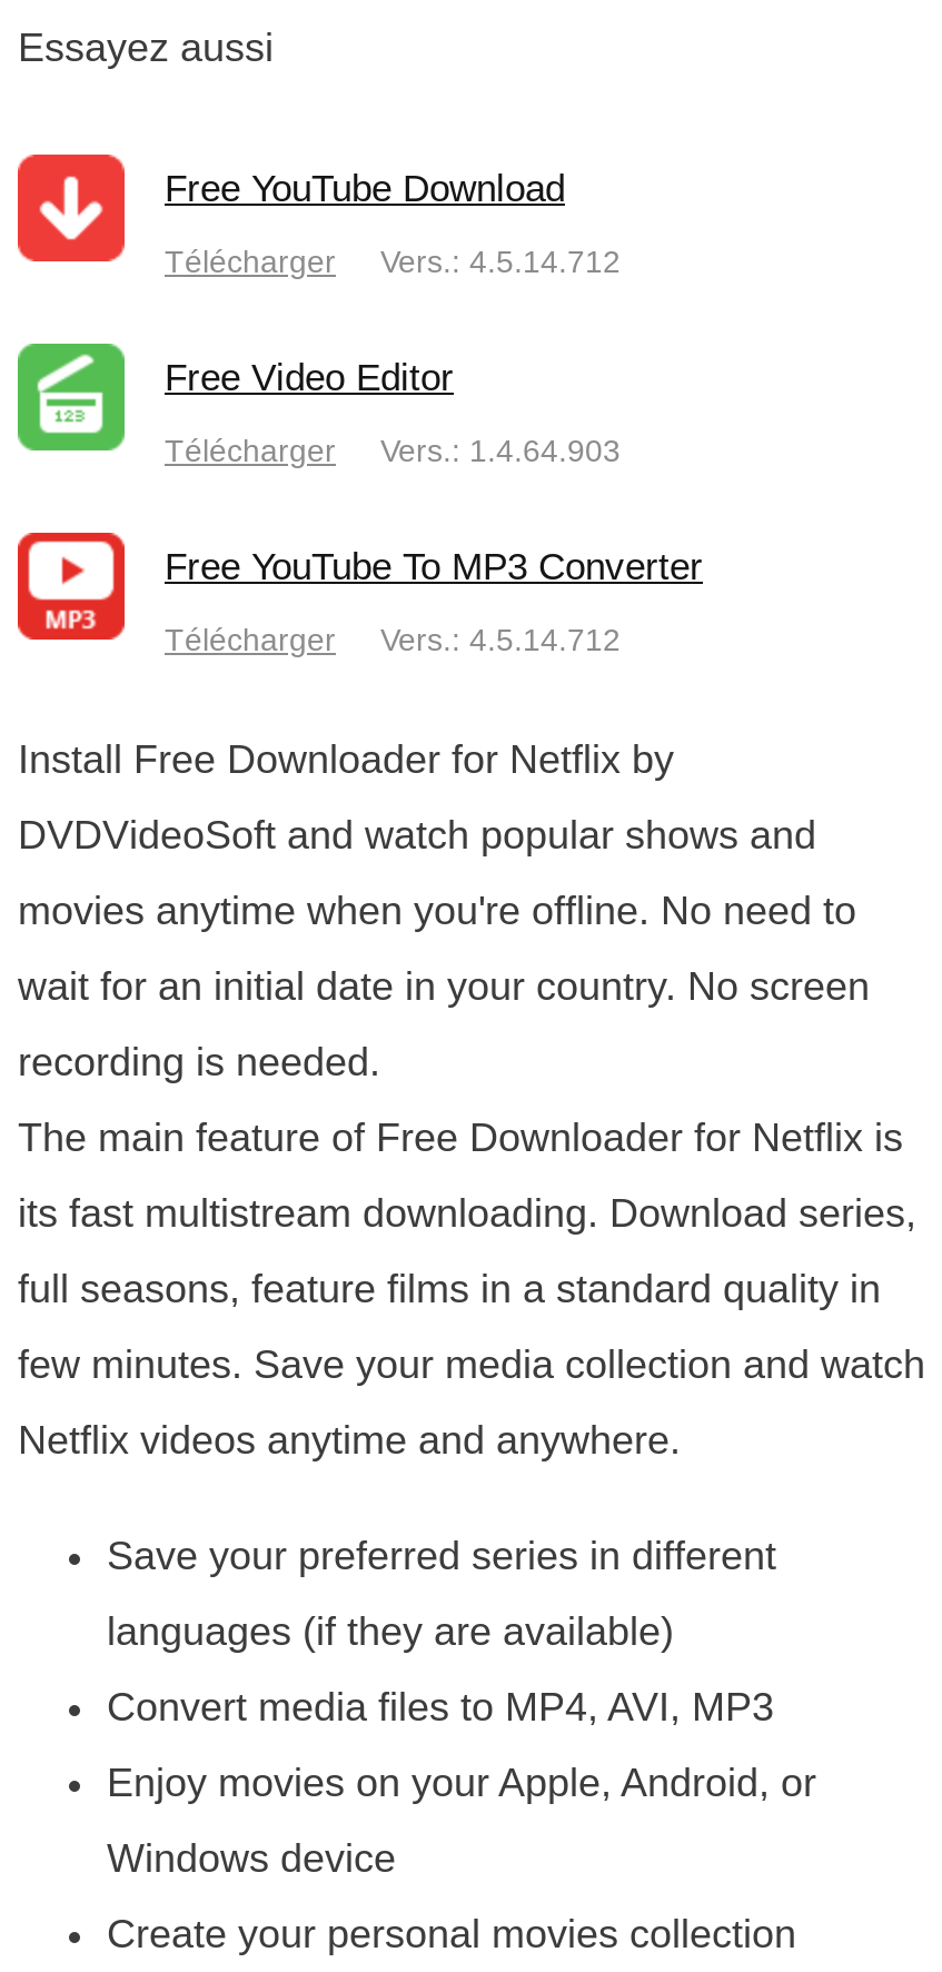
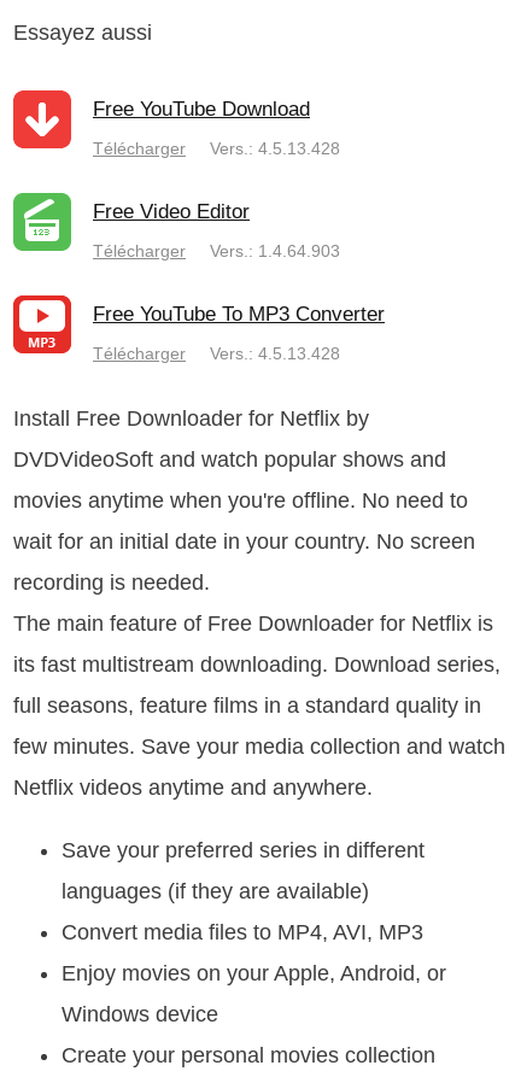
[165,244,621,279] Télécharger Vers.: 4.5.14.712 -> [93,139,340,158] Télécharger Vers.: 4.5.13.428
[165,622,621,657] Télécharger Vers.: 4.5.14.712 -> [93,344,340,363] Télécharger Vers.: 4.5.13.428

